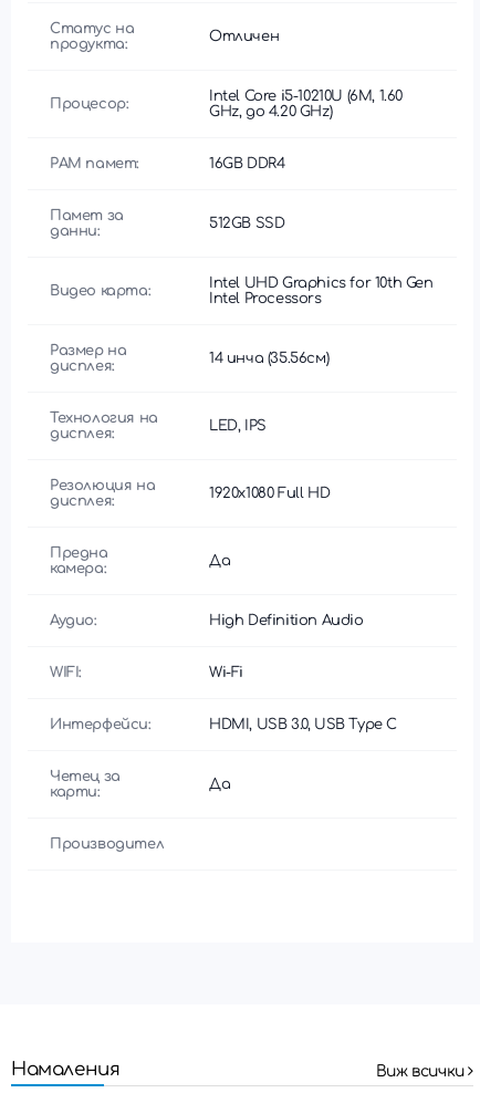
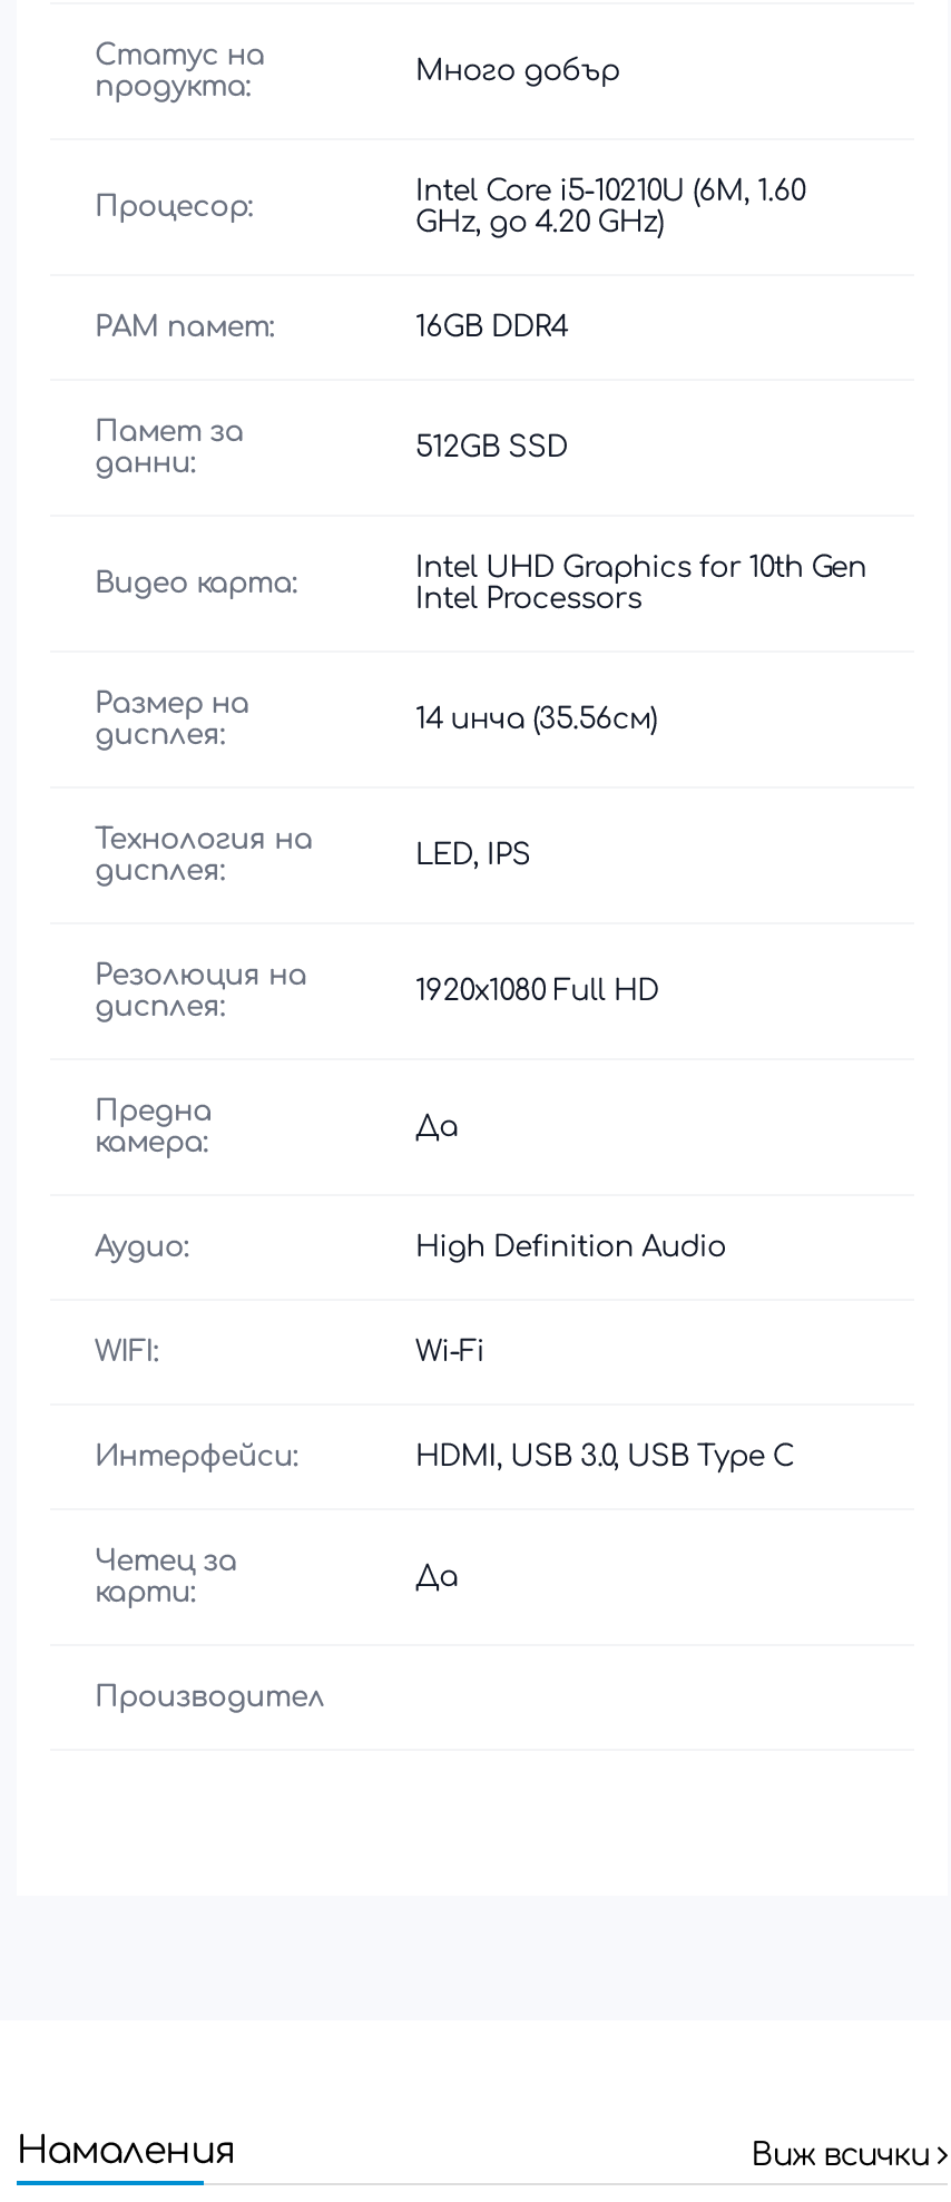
[209,28,279,44] Отличен -> [415,55,619,86] Много добър

